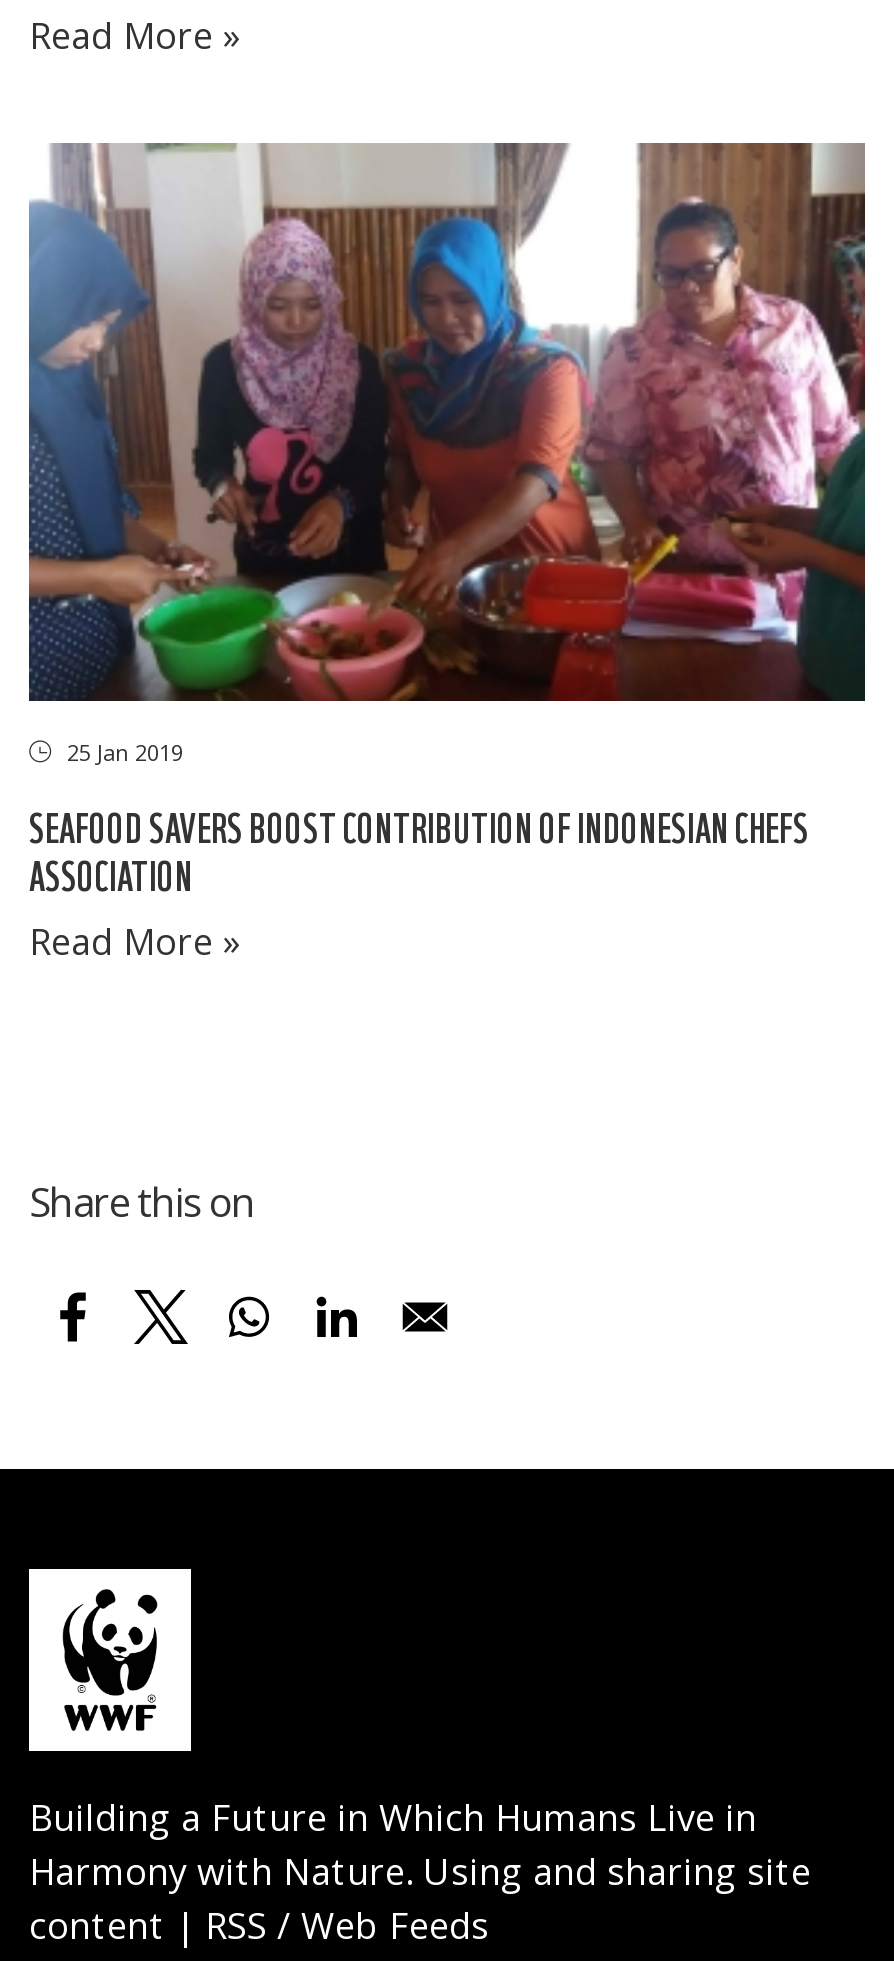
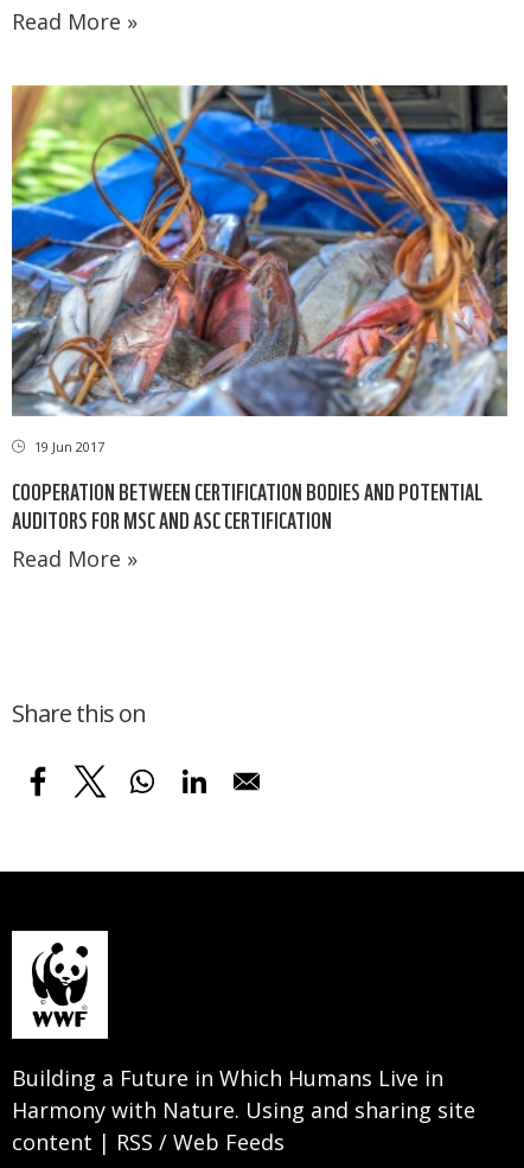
[27,141,867,766] [image] | 25 Jan 2019 -> [11,84,509,455] [image] | 19 Jun 2017
[29,800,809,898] SEAFOOD SAVERS BOOST CONTRIBUTION OF INDONESIAN CHEFS | ASSOCIATION -> [12,475,483,533] COOPERATION BETWEEN CERTIFICATION BODIES AND POTENTIAL | AUDITORS FOR MSC AND ASC CERTIFICATION

